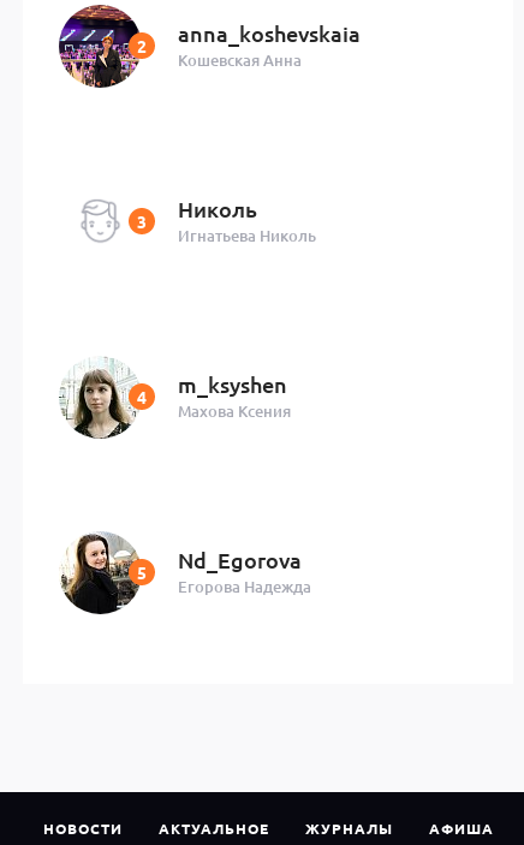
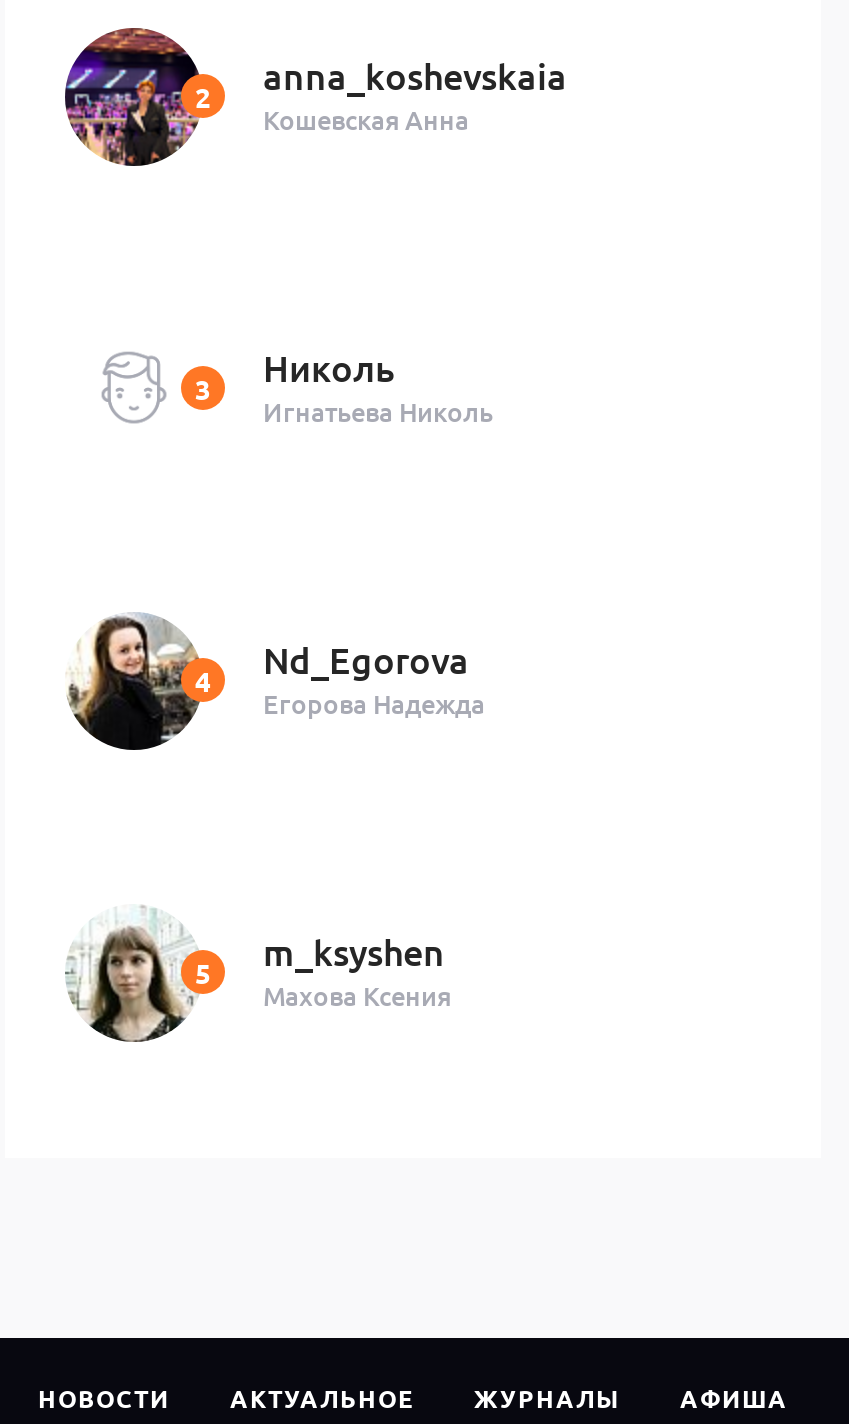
moved [58,356,291,441] -> [63,904,451,1046]: [image] | m_ksyshen | Махова Ксения
moved [61,534,311,614] -> [69,614,485,750]: [image] | Nd_Egorova | Егорова Надежда

